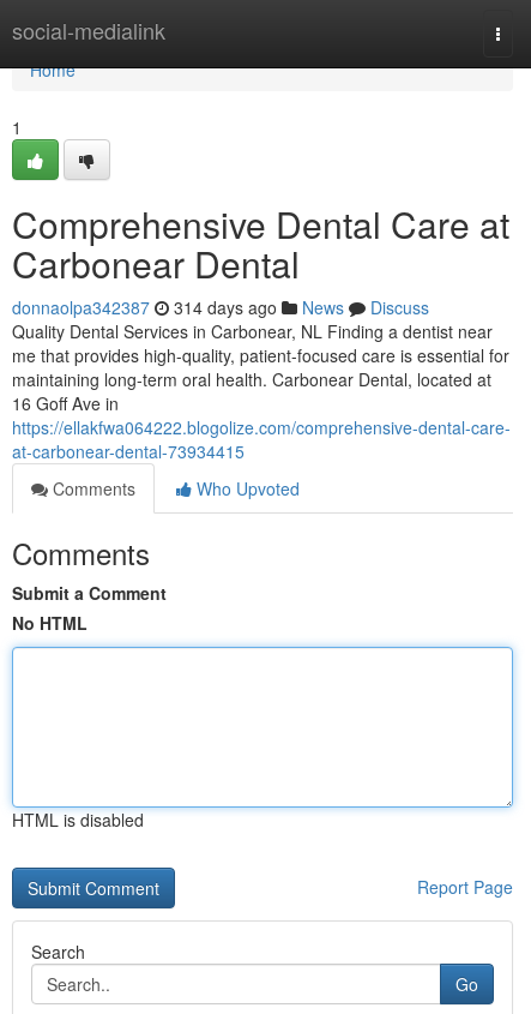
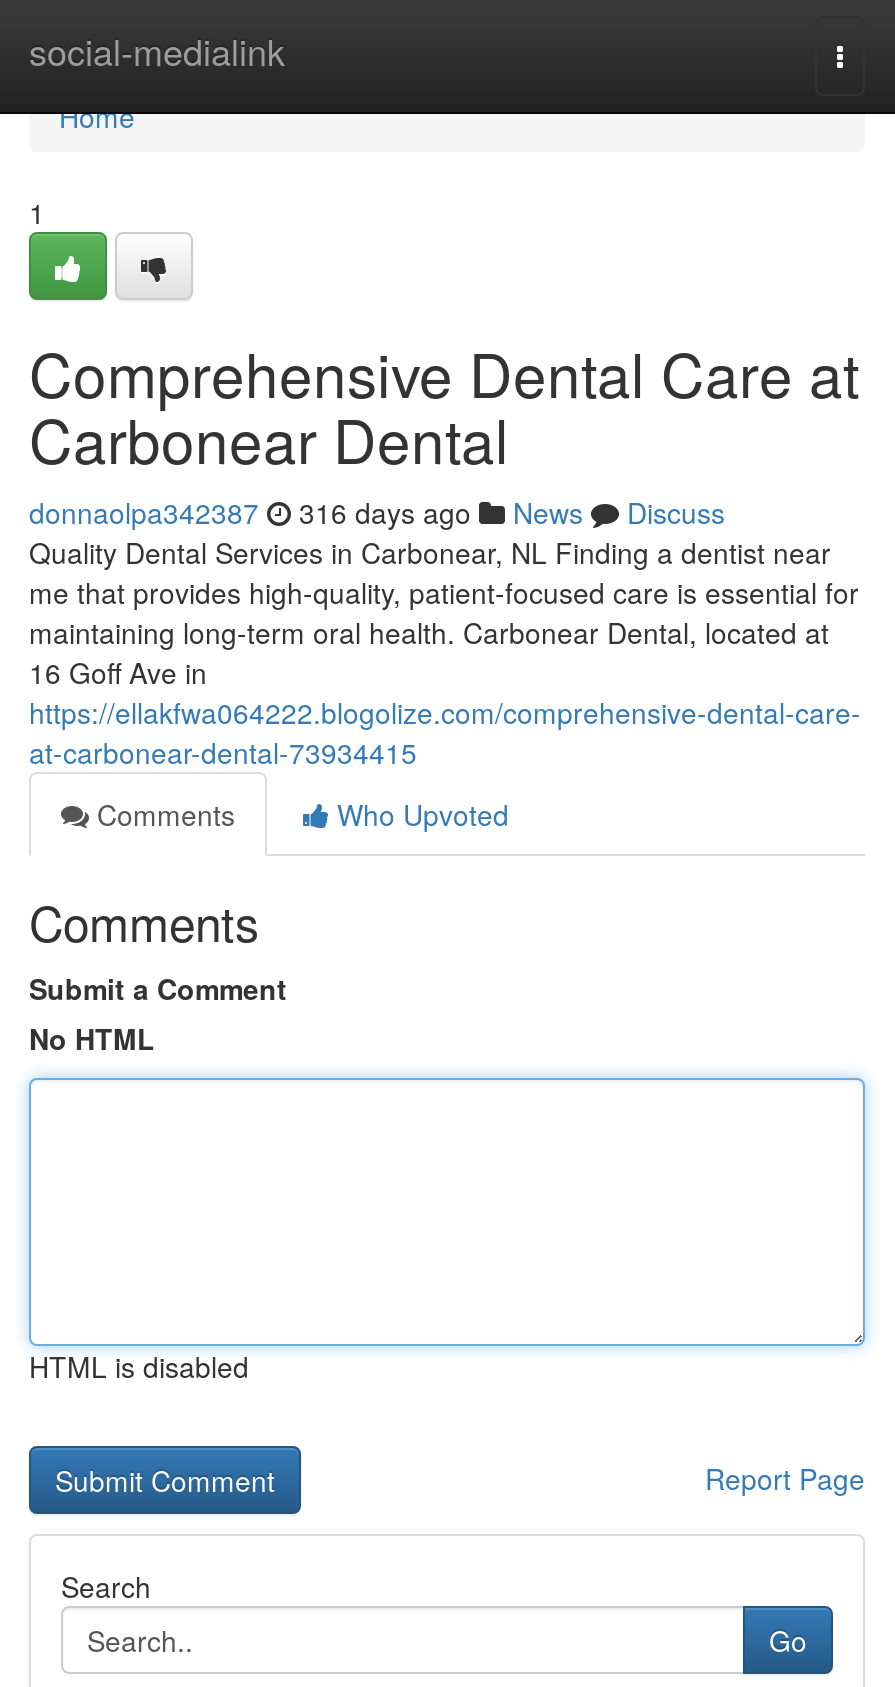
[12,295,429,319] donnaolpa342387 314 days ago News Discuss -> [29,492,725,532] donnaolpa342387 316 days ago News Discuss

